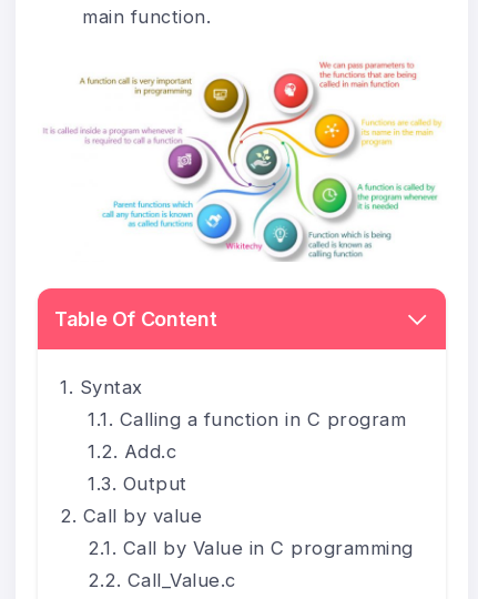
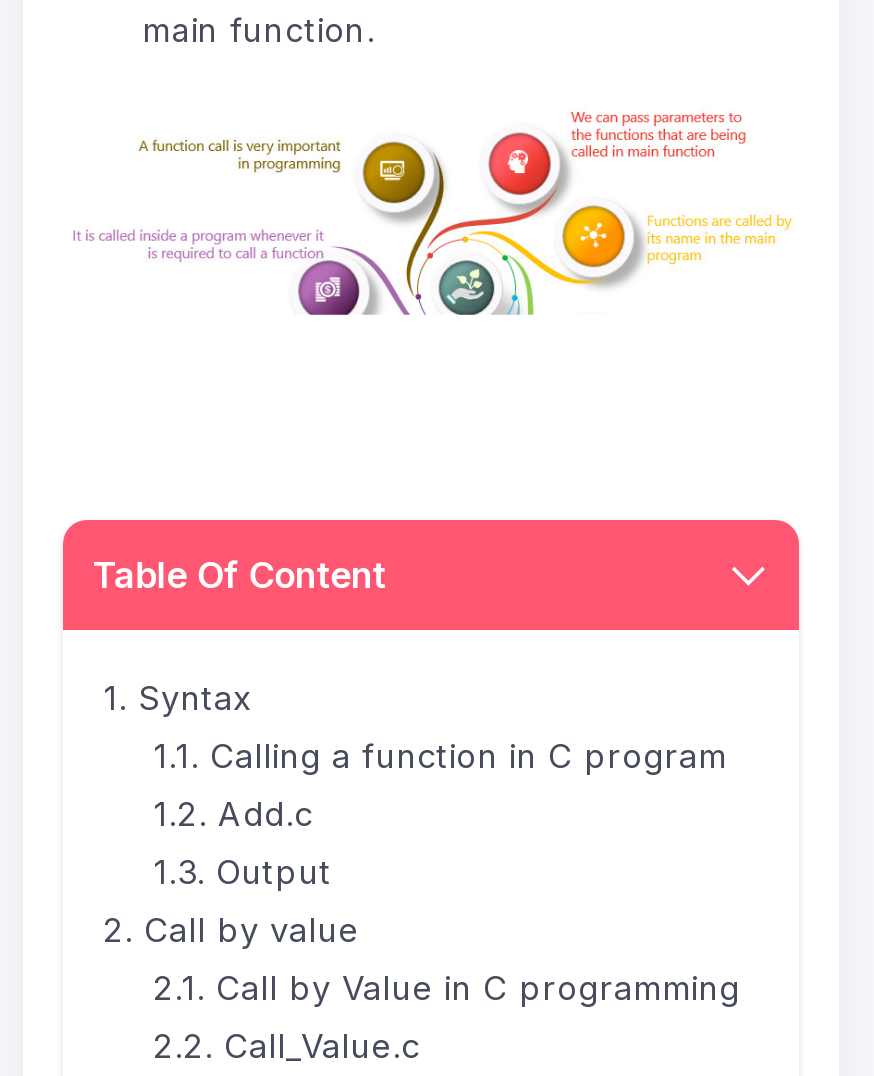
[101,174,438,262] [image] -> none

